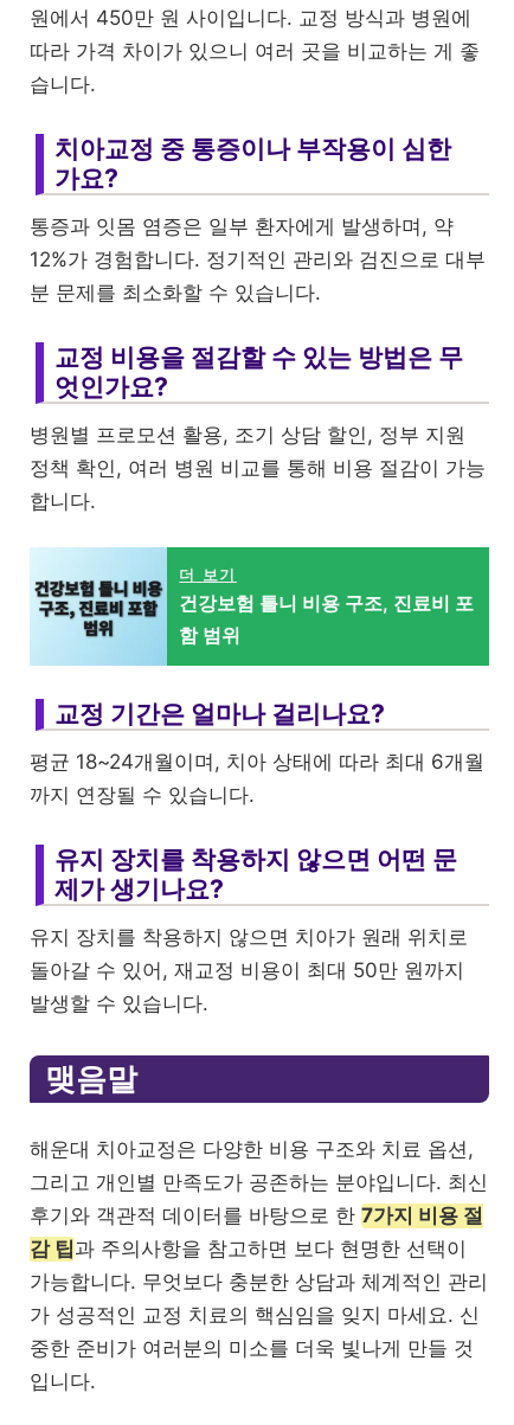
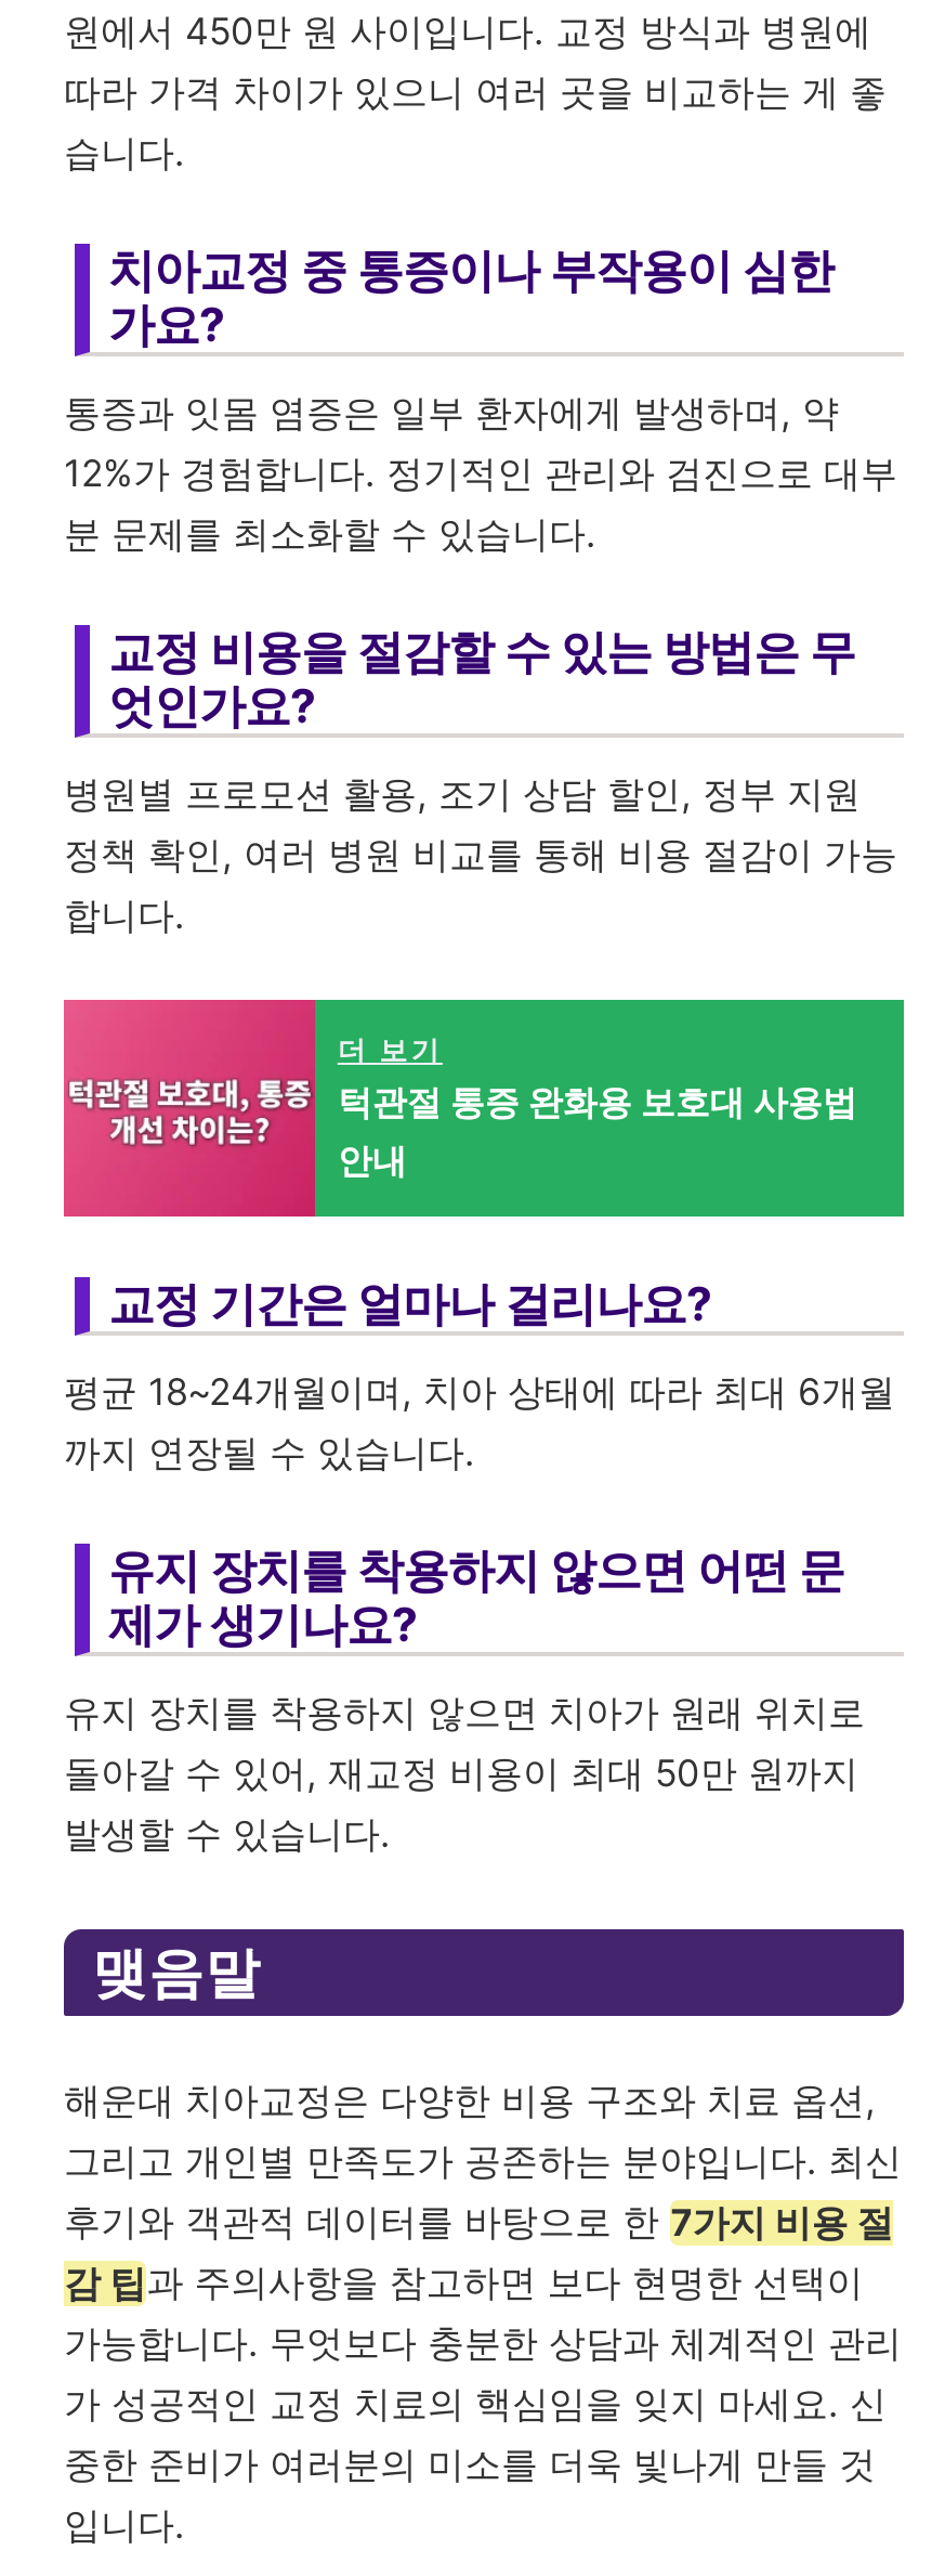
[30,547,474,667] [image] | 건강보험 틀니 비용 구조, 진료비 포 | 함 범위 -> [62,998,857,1219] [image] | 턱관절 통증 완화용 보호대 사용법 | 안내

